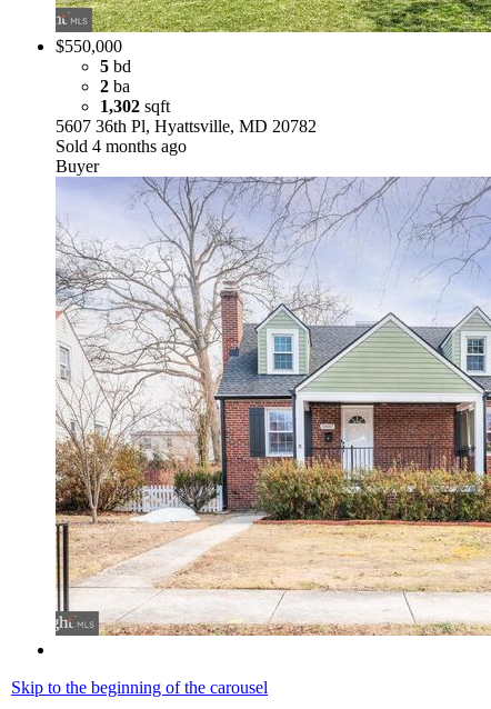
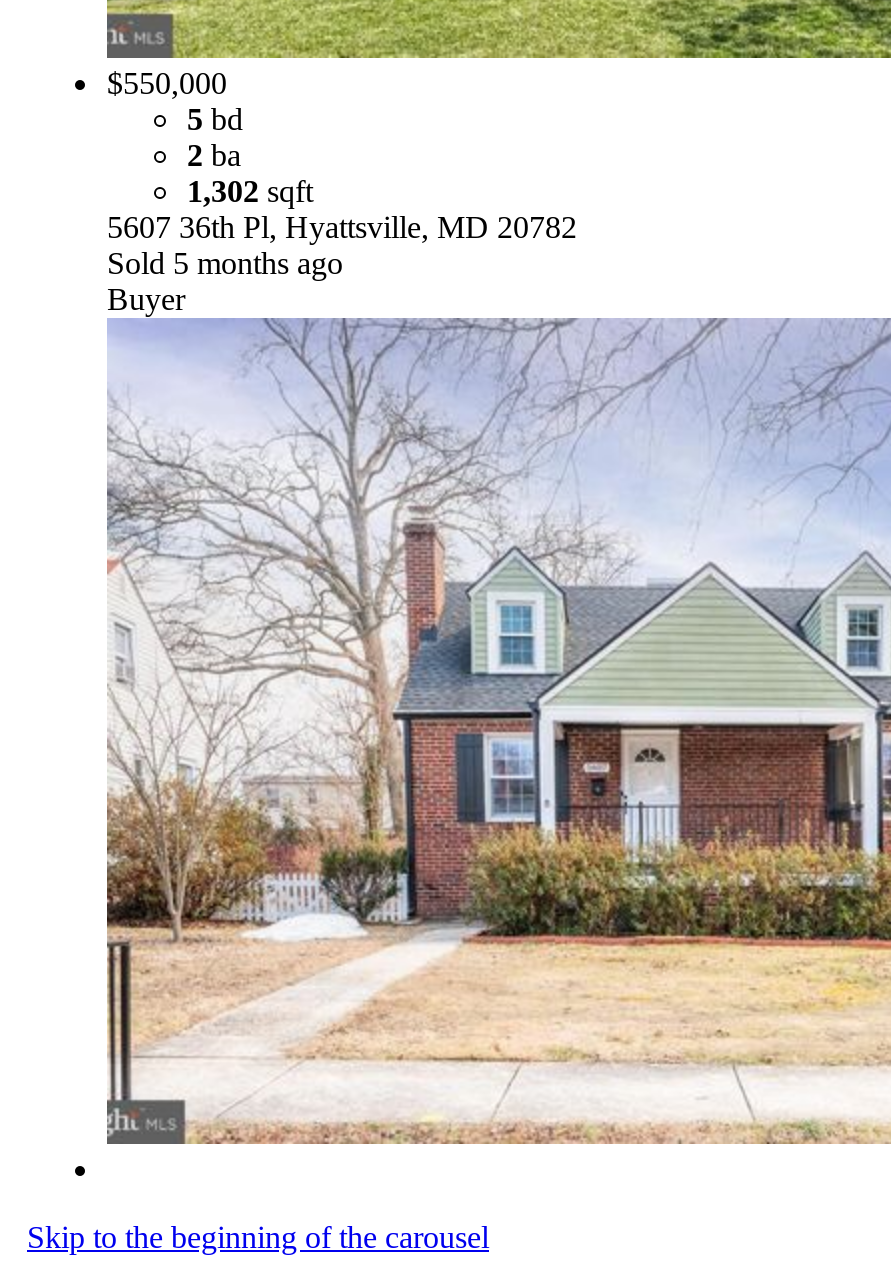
[56,136,187,155] Sold 4 months ago -> [107,245,343,279] Sold 5 months ago

